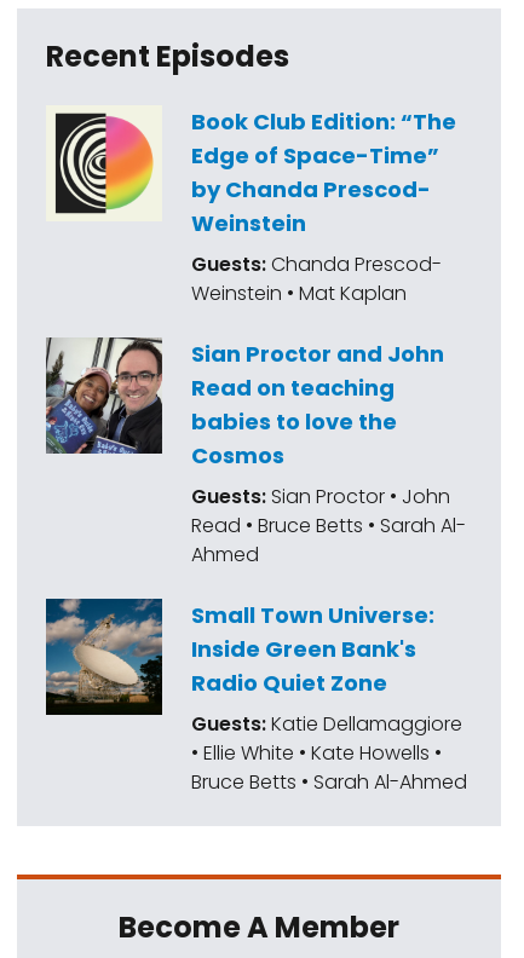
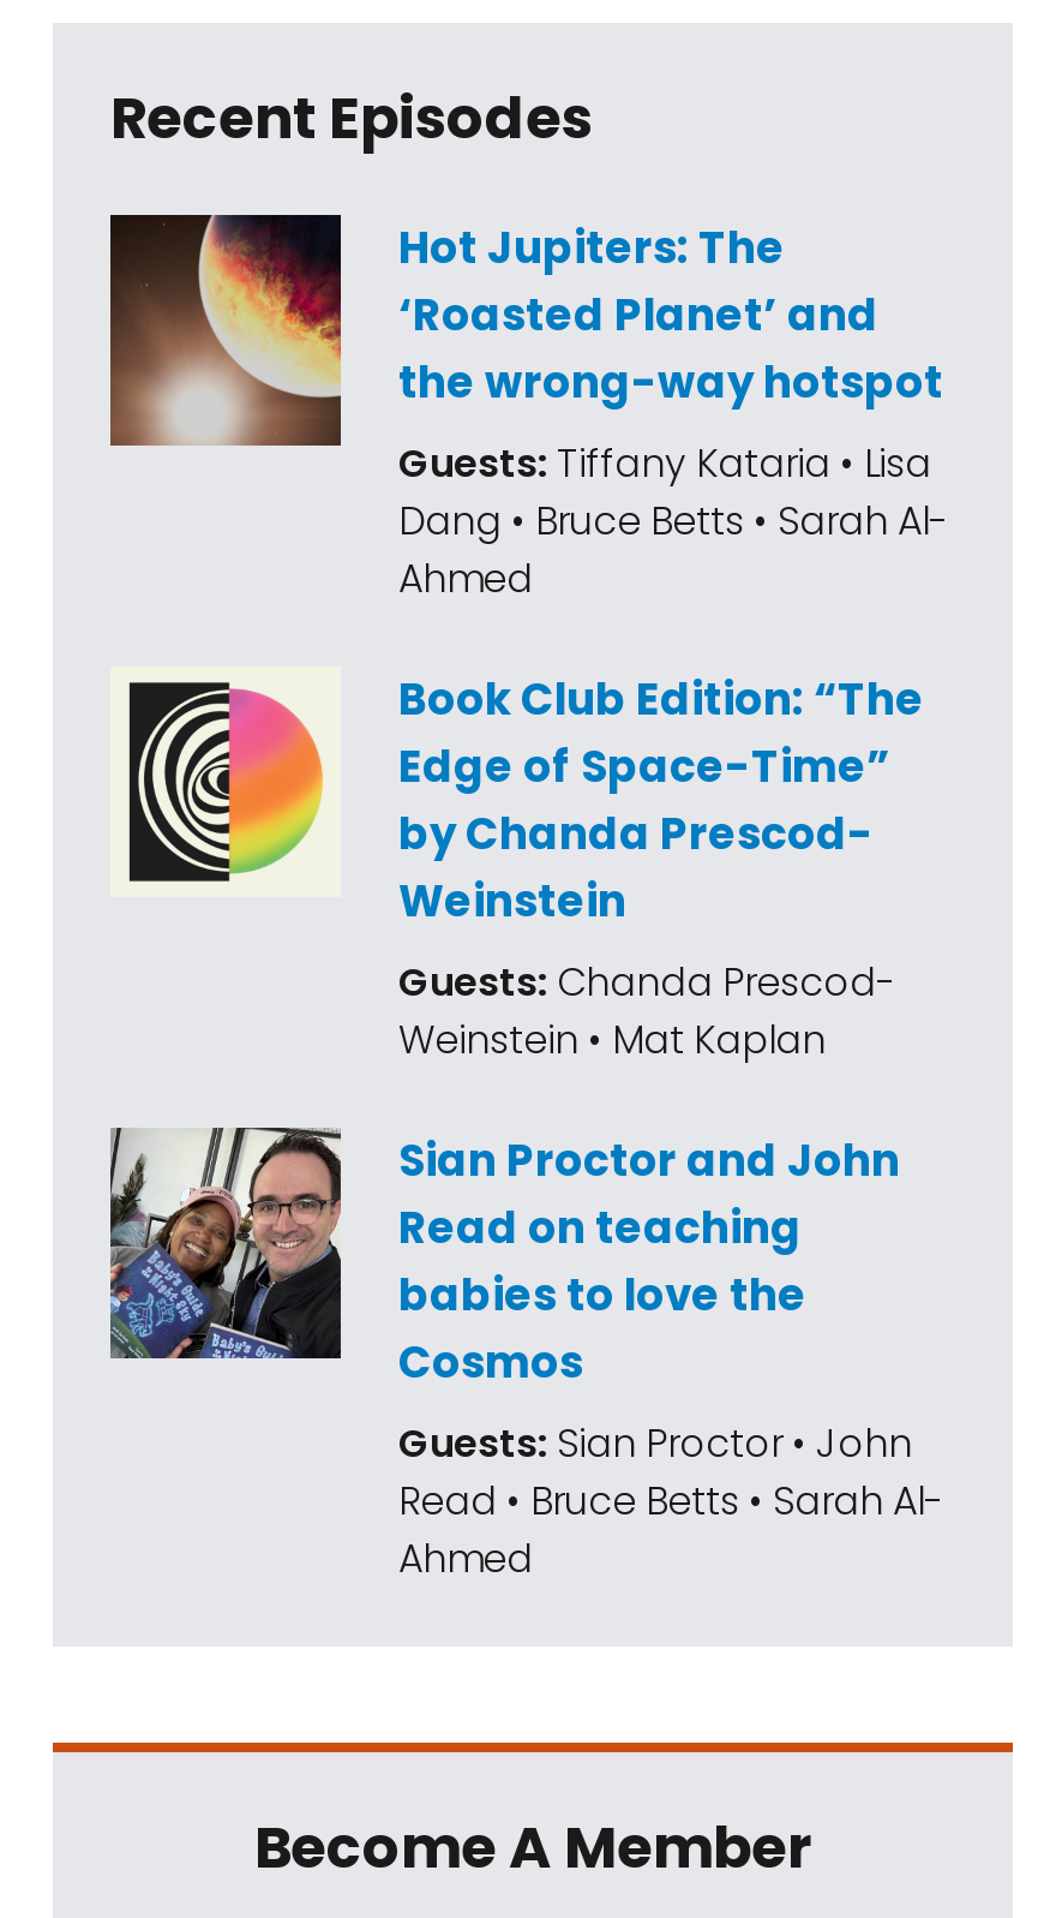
none -> [108,213,948,607] [image] | Hot Jupiters: The | ‘Roasted Planet’ and | the wrong-way hotspot | Guests: Tiffany Kataria • Lisa | Dang • Bruce Betts • Sarah Al- | Ahmed
moved [58,106,466,569] -> [134,669,943,1587]: [image] | Book Club Edition: “The | Edge of Space-Time” | ... | Read • Bruce Betts • Sarah Al- | Ahmed
[45,598,467,796] [image] | Small Town Universe: | Inside Green Bank's | Radio Quiet Zone | Guests: Katie Dellamaggiore | • Ellie White • Kate Howells • | Bruce Betts • Sarah Al-Ahmed -> none

